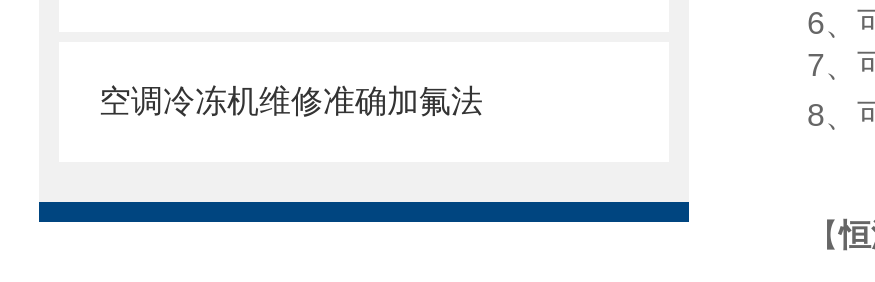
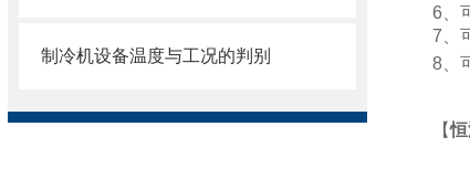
[99,84,483,118] 空调冷冻机维修准确加氟法 -> [41,46,271,65] 制冷机设备温度与工况的判别

